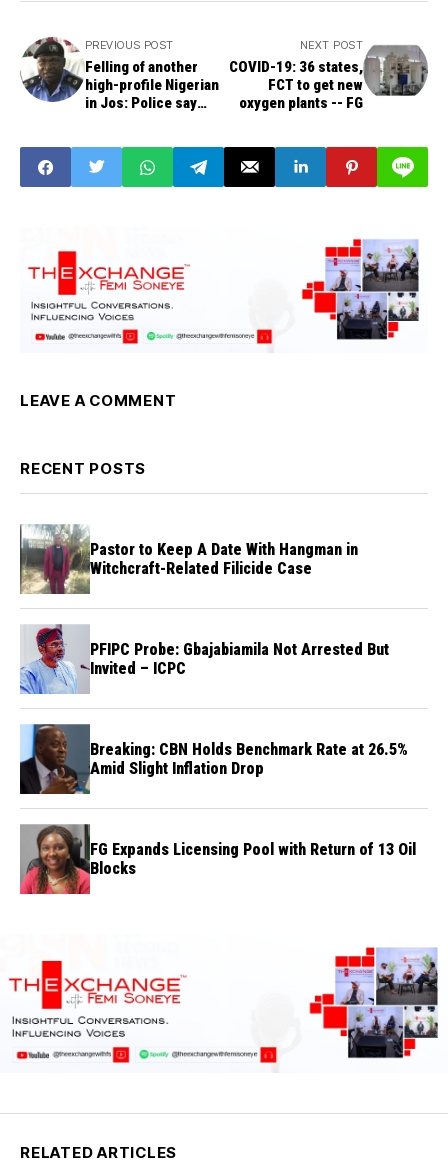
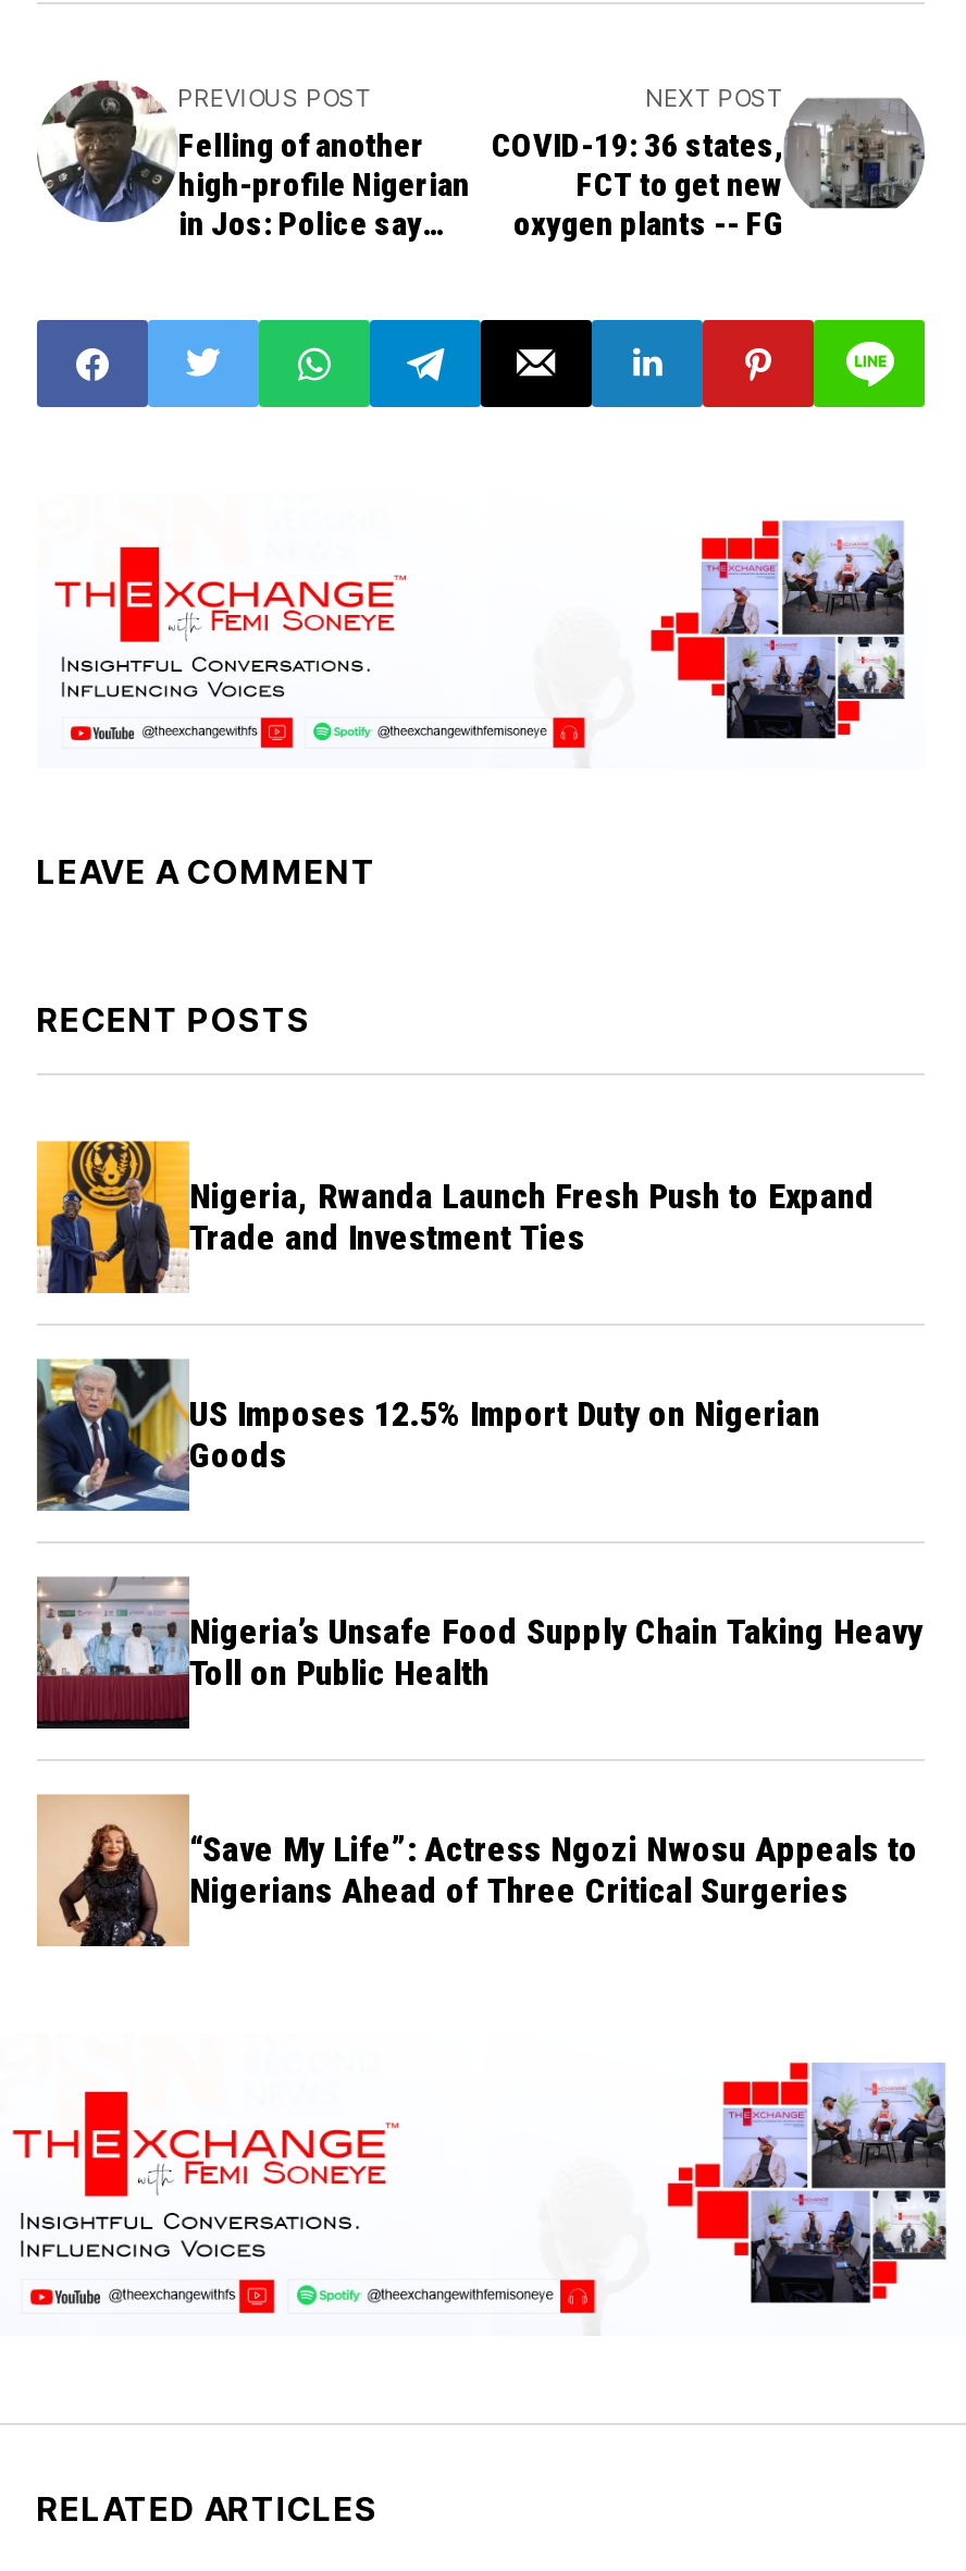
[19,524,358,595] [image] | Pastor to Keep A Date With Hangman in | Witchcraft-Related Filicide Case -> [35,1139,875,1295] [image] | Nigeria, Rwanda Launch Fresh Push to Expand | Trade and Investment Ties
[19,624,389,694] [image] | PFIPC Probe: Gbajabiamila Not Arrested But | Invited – ICPC -> [35,1356,820,1511] [image] | US Imposes 12.5% Import Duty on Nigerian | Goods
[20,724,408,795] [image] | Breaking: CBN Holds Benchmark Rate at 26.5% | Amid Slight Inflation Drop -> [35,1576,922,1729] [image] | Nigeria’s Unsafe Food Supply Chain Taking Heavy | Toll on Public Health
[19,823,416,895] [image] | FG Expands Licensing Pool with Return of 13 Oil | Blocks -> [37,1794,918,1948] [image] | “Save My Life”: Actress Ngozi Nwosu Appeals to | Nigerians Ahead of Three Critical Surgeries

